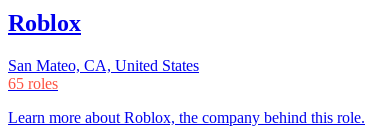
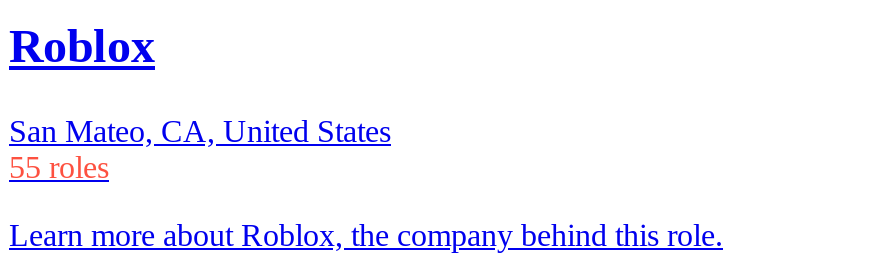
[8,74,58,91] 65 roles -> [9,151,109,185] 55 roles

